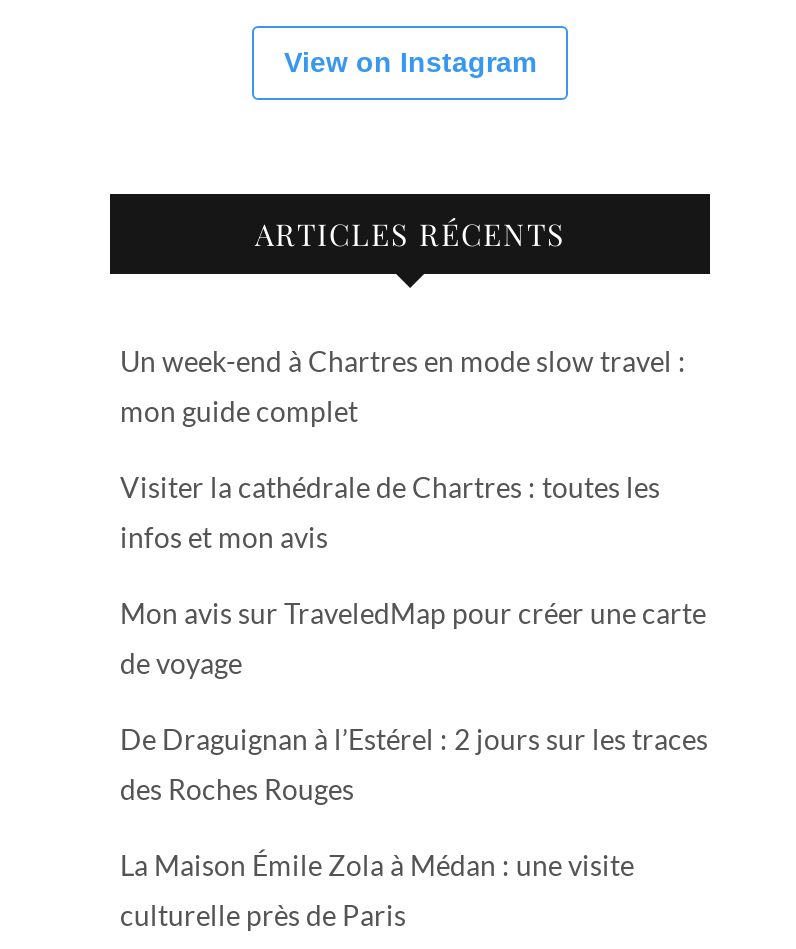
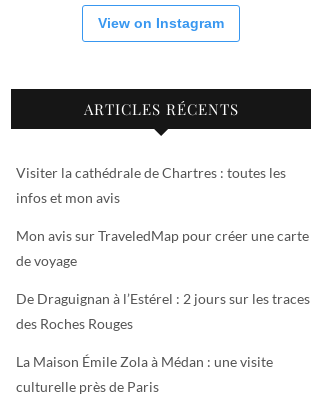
[120,343,686,427] Un week-end à Chartres en mode slow travel : | mon guide complet -> none

